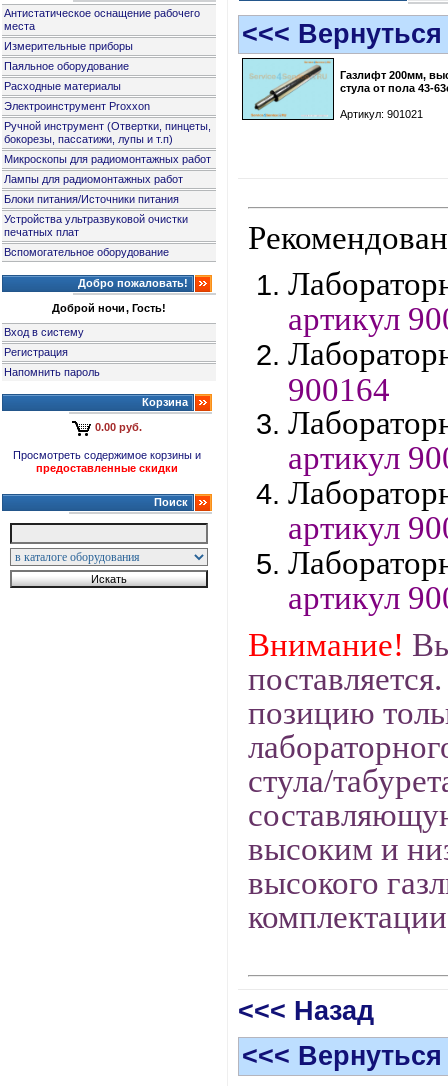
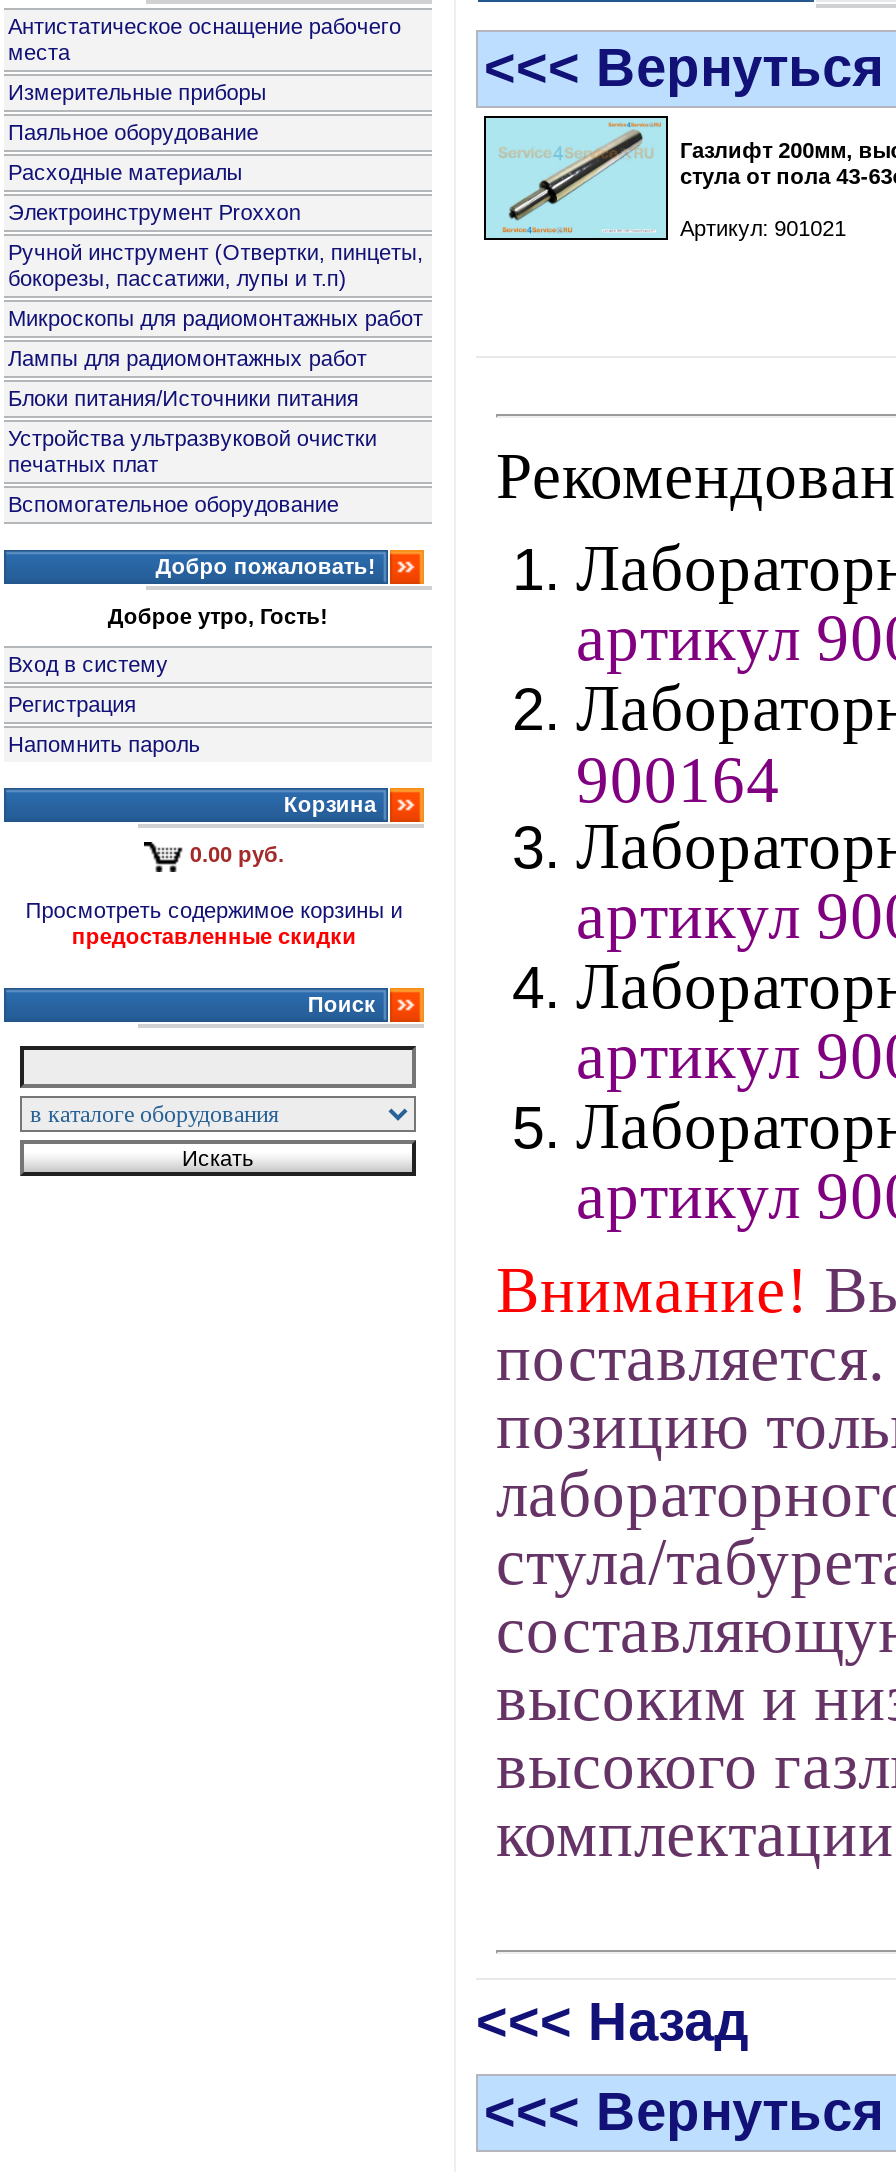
[52,302,166,314] Доброй ночи, Гость! -> [108,604,328,628] Доброе утро, Гость!

